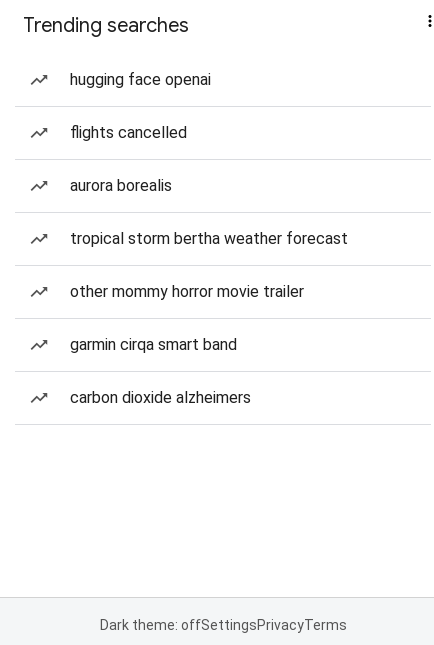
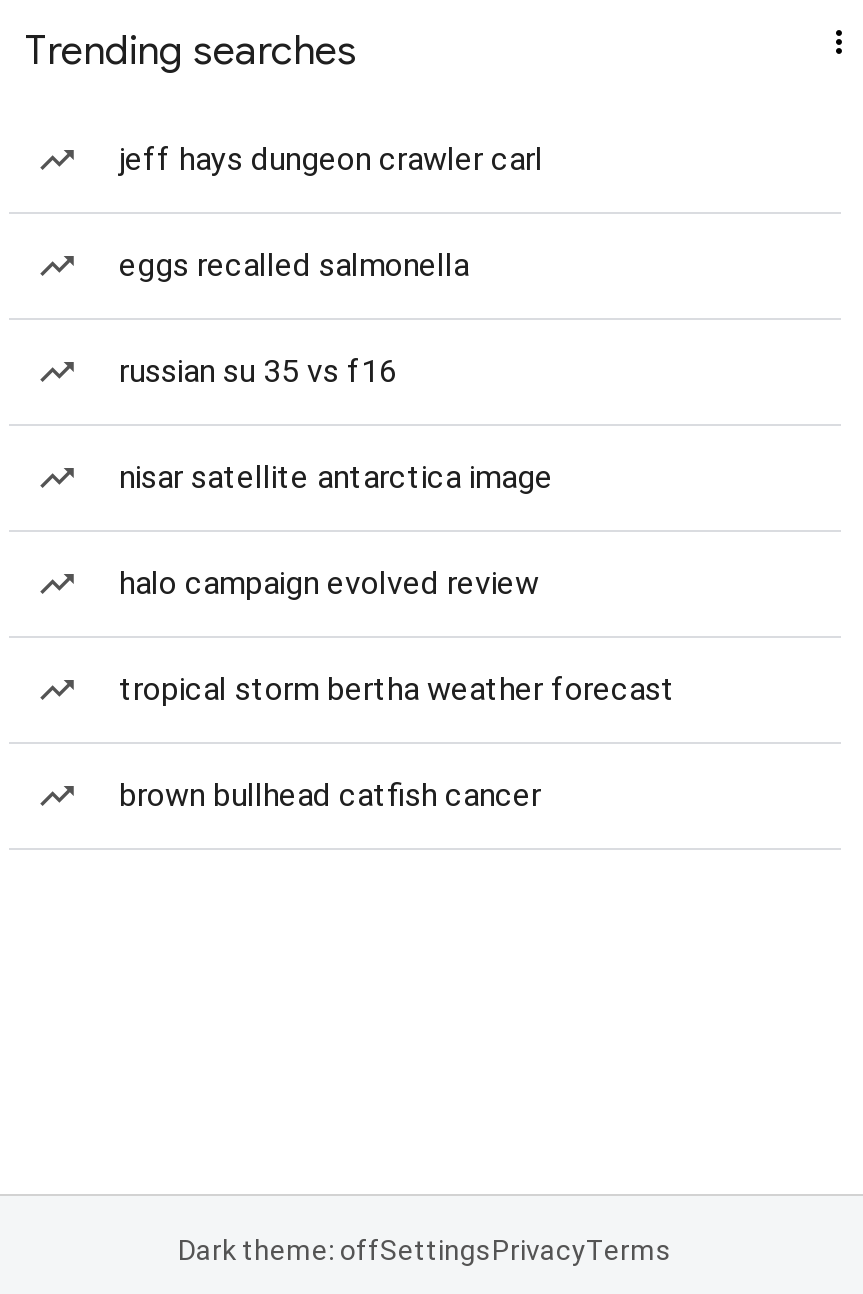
[70,70,211,195] hugging face openai | flights cancelled | aurora borealis -> [119,140,553,602] jeff hays dungeon crawler carl | eggs recalled salmonella | russian su 35 vs f16 | nisar satellite antarctica image | halo campaign evolved review
moved [70,229,348,248] -> [119,670,675,708]: tropical storm bertha weather forecast
[70,282,304,407] other mommy horror movie trailer | garmin cirqa smart band | carbon dioxide alzheimers -> [119,776,541,814] brown bullhead catfish cancer

